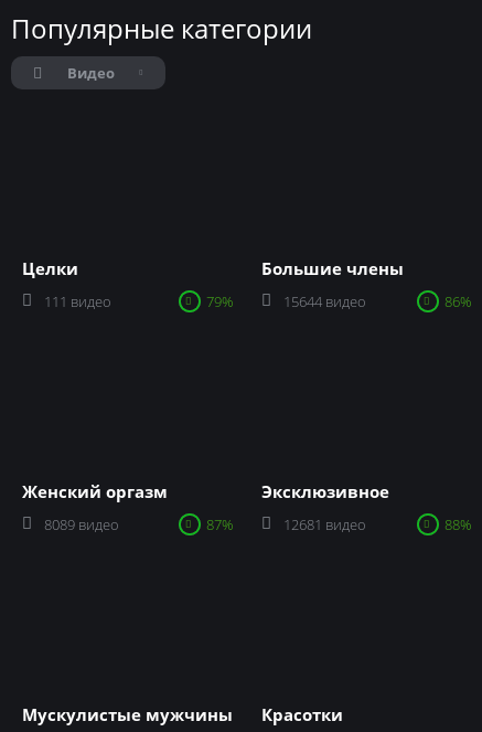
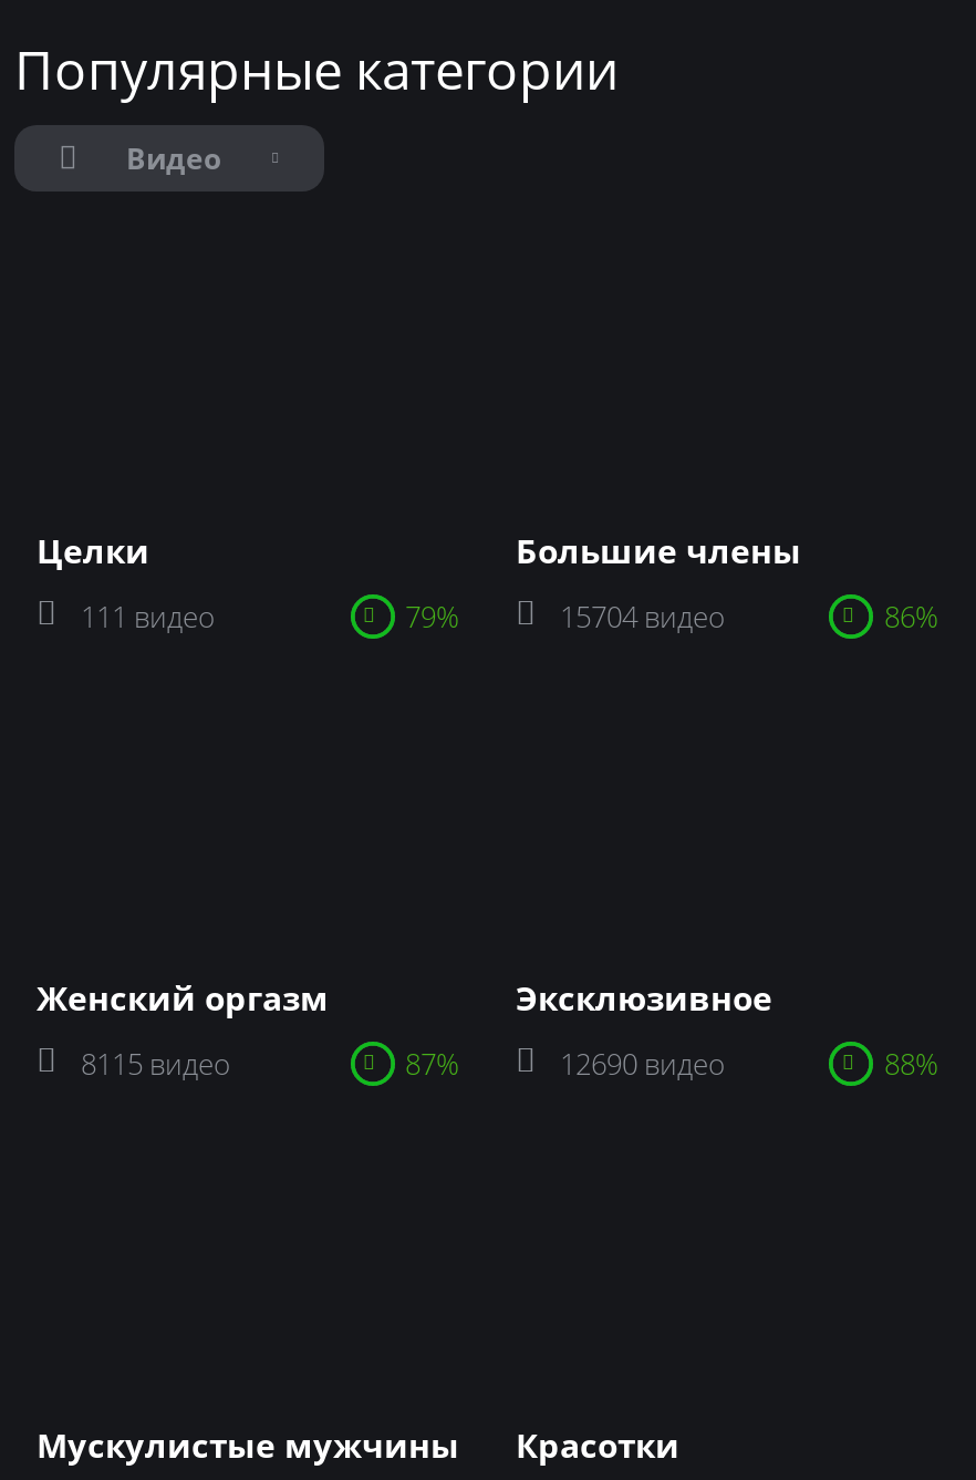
[283,291,366,311] 15644 видео -> [560,596,726,636] 15704 видео
[44,514,119,534] 8089 видео -> [81,1043,231,1083] 8115 видео
[283,514,366,534] 12681 видео -> [560,1043,726,1083] 12690 видео

